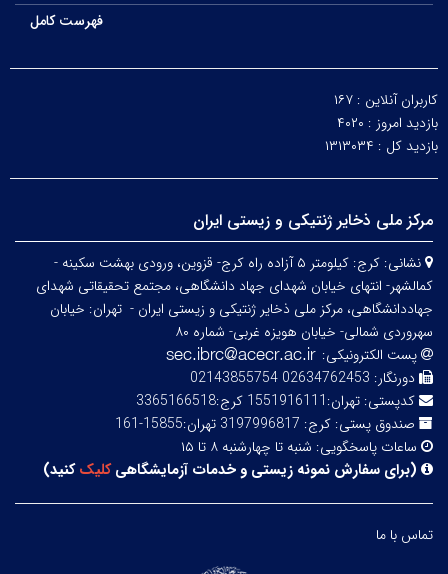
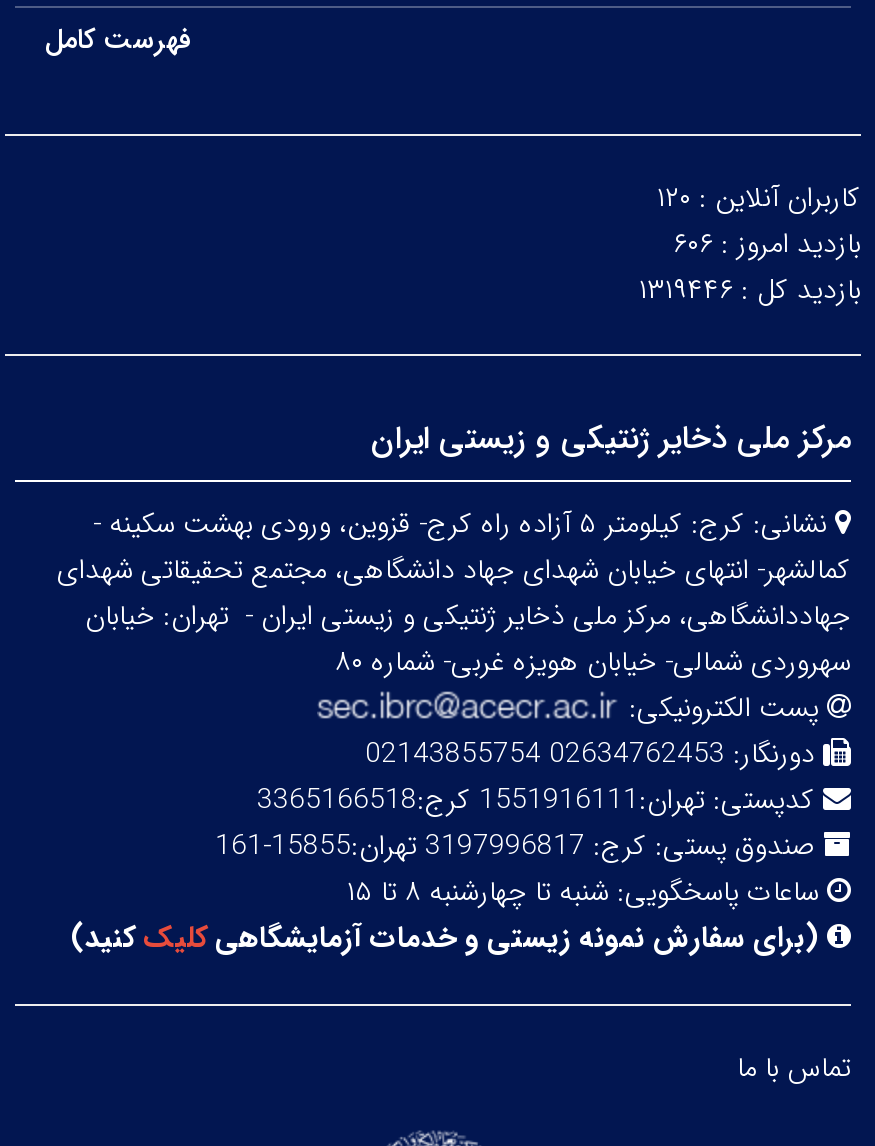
[334,89,438,111] کاربران آنلاین : ۱۶۷ -> [657,176,861,220] کاربران آنلاین : ۱۲۰
[337,112,438,134] بازدید امروز : ۴۰۲۰ -> [673,222,861,266] بازدید امروز : ۶۰۶
[325,135,438,157] بازدید کل : ۱۳۱۳۰۳۴ -> [639,268,861,312] بازدید کل : ۱۳۱۹۴۴۶

